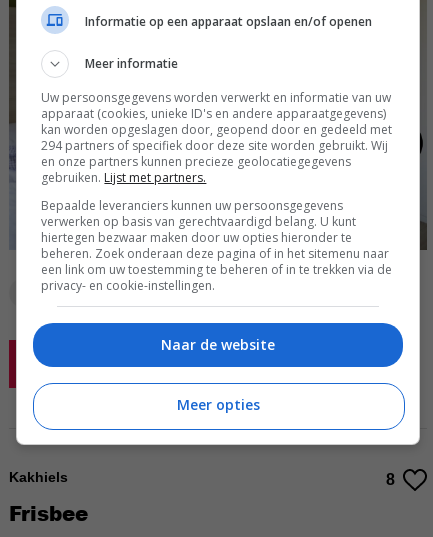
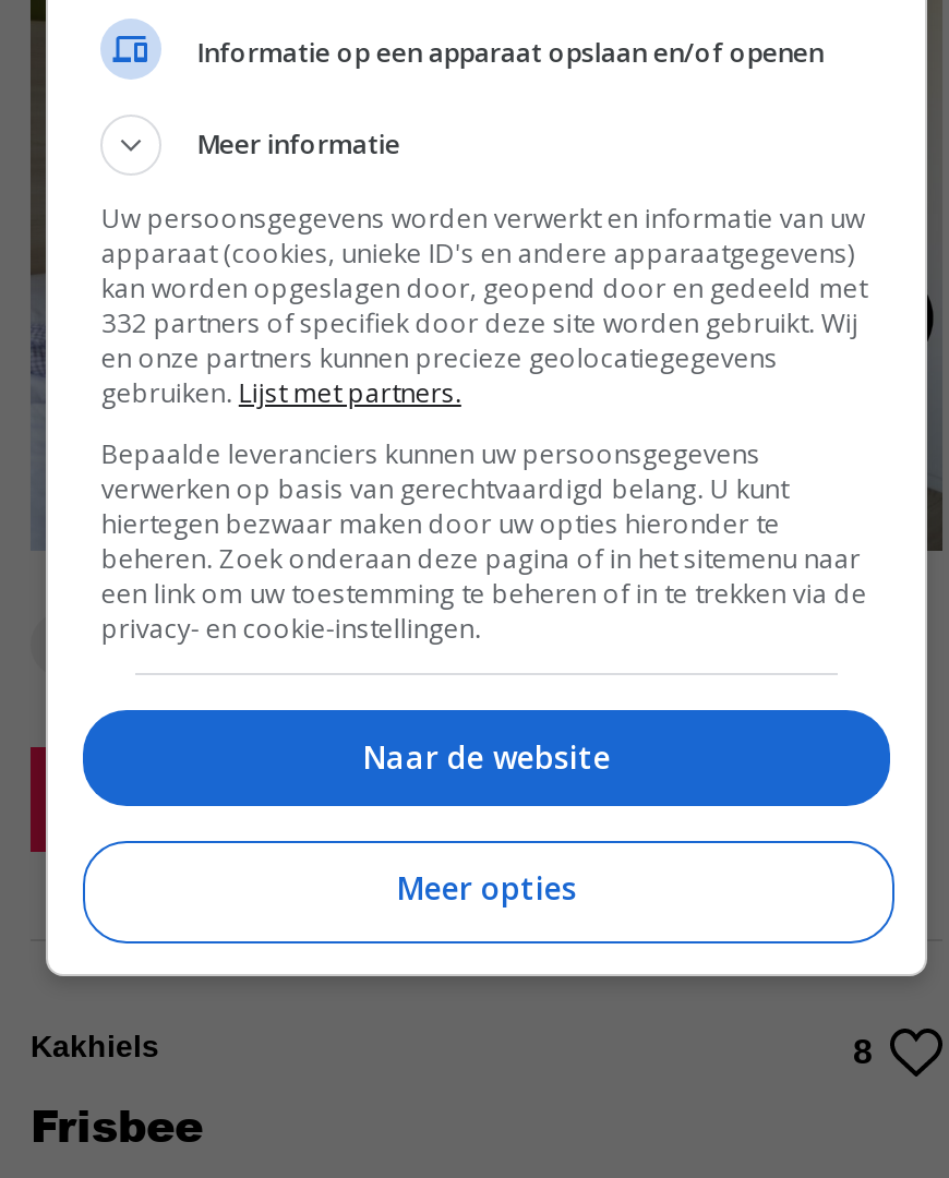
[41,136,388,153] 294 partners of specifiek door deze site worden gebruikt. Wij -> [101,303,858,340] 332 partners of specifiek door deze site worden gebruikt. Wij

